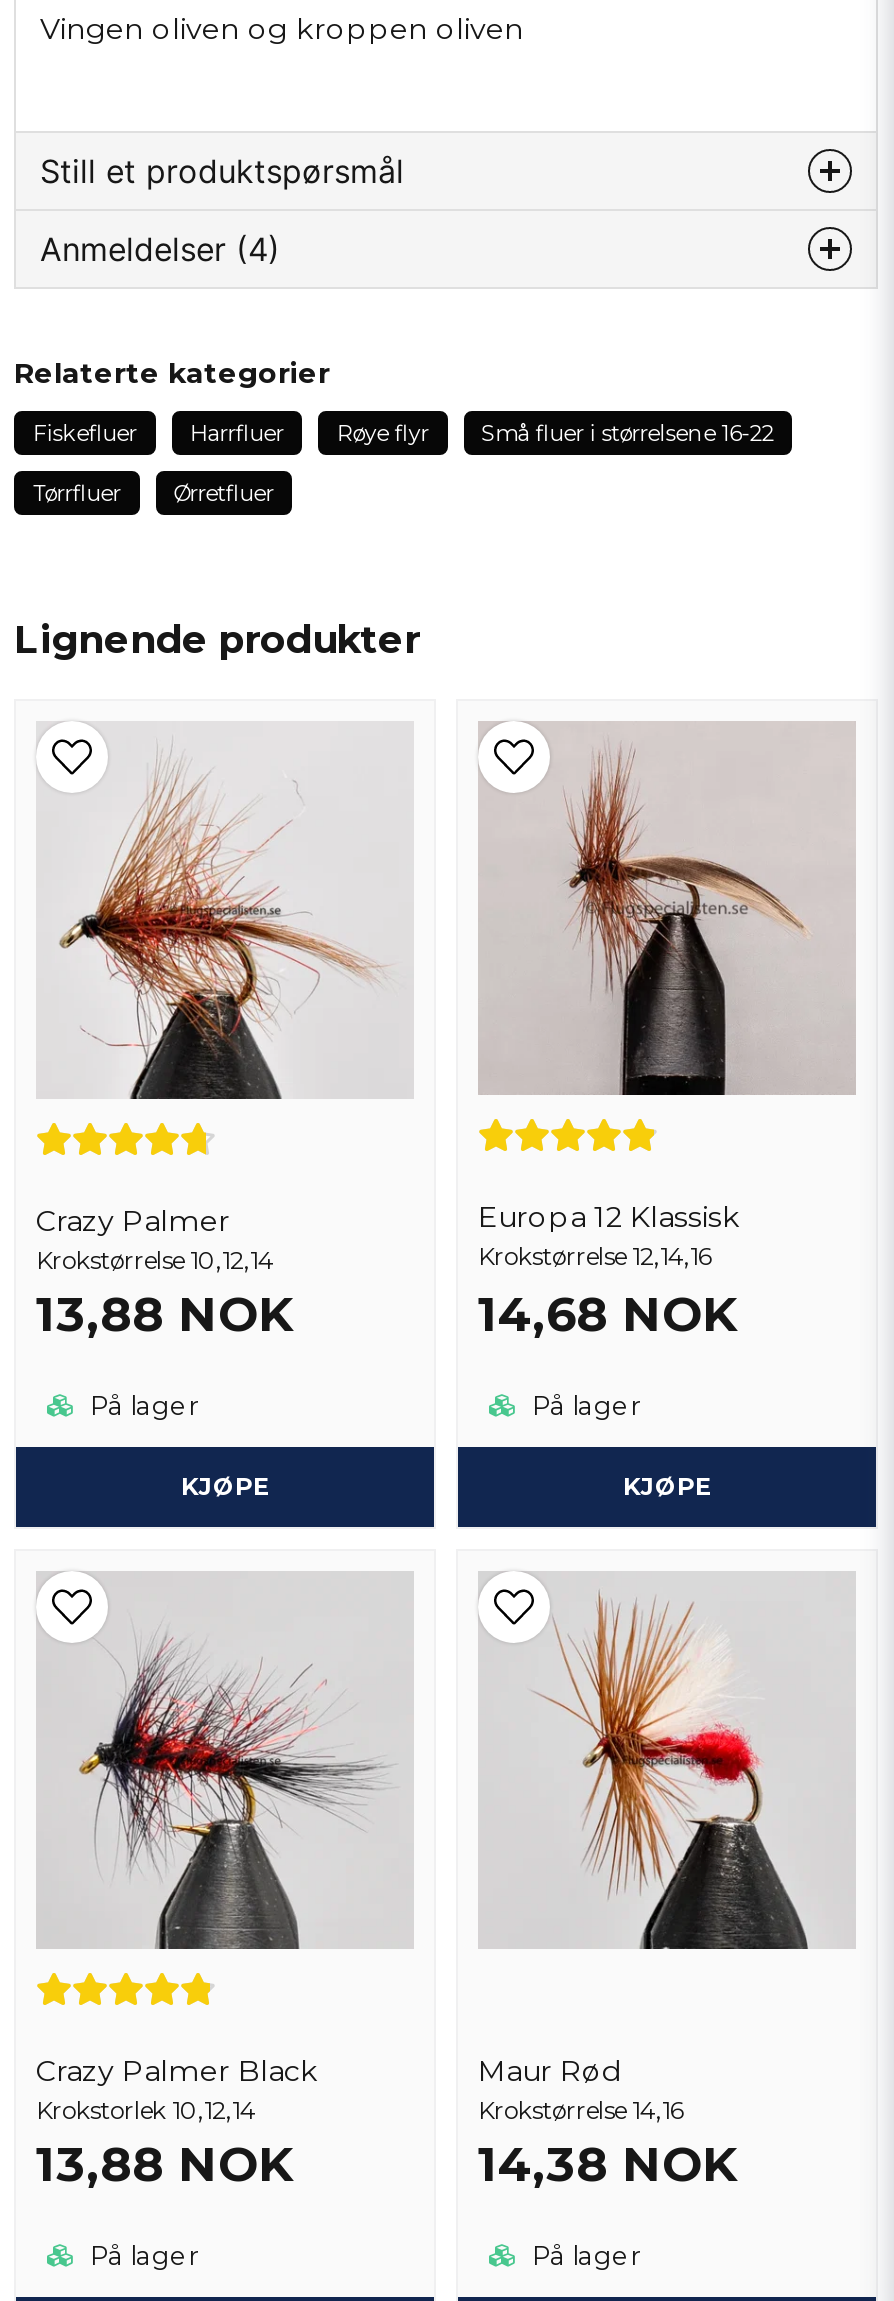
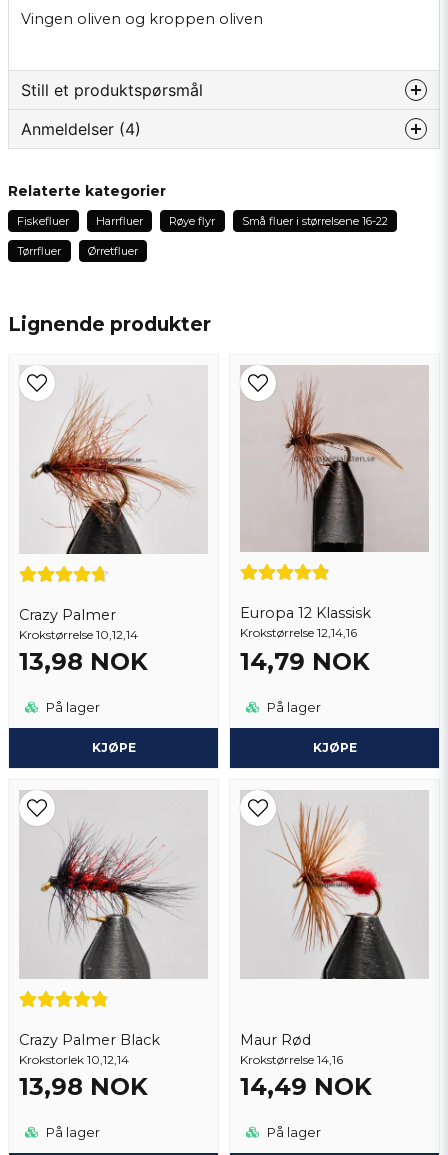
[36,1286,294,1344] 13,88 NOK -> [19,647,148,676] 13,98 NOK
[478,1286,738,1344] 14,68 NOK -> [240,647,370,676] 14,79 NOK
[36,2136,294,2194] 13,88 NOK -> [19,1072,148,1101] 13,98 NOK
[478,2136,738,2194] 14,38 NOK -> [240,1072,372,1101] 14,49 NOK

